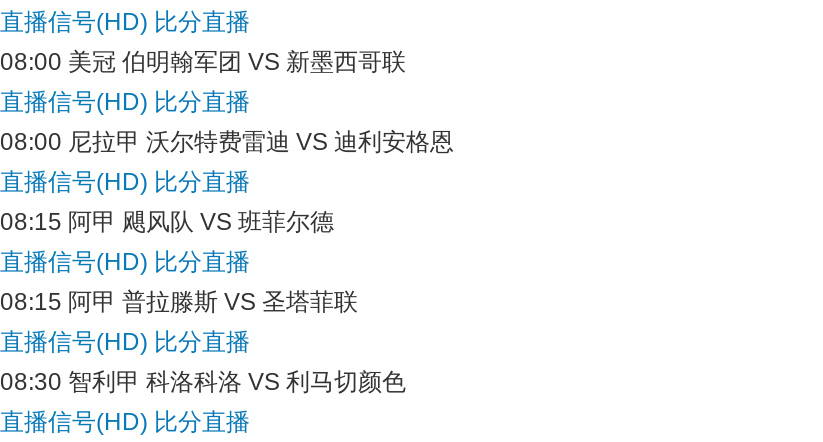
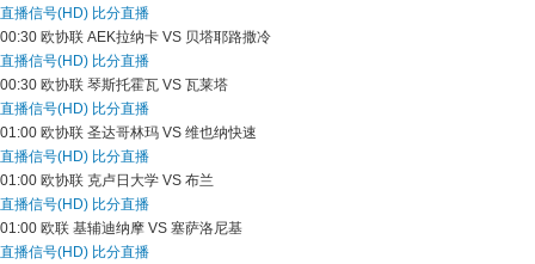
[0,48,406,76] 08:00 美冠伯明翰军团 VS 新墨西哥联 -> [0,29,271,45] 00:30 欧协联AEK拉纳卡 VS 贝塔耶路撒冷
[0,128,454,156] 08:00 尼拉甲沃尔特费雷迪 VS 迪利安格恩 -> [0,76,228,93] 00:30 欧协联琴斯托霍瓦 VS 瓦莱塔
[0,208,334,236] 08:15 阿甲飓风队 VS 班菲尔德 -> [0,124,257,141] 01:00 欧协联圣达哥林玛 VS 维也纳快速
[0,288,358,316] 08:15 阿甲普拉滕斯 VS 圣塔菲联 -> [0,172,214,189] 01:00 欧协联克卢日大学 VS 布兰
[0,368,406,396] 08:30 智利甲科洛科洛 VS 利马切颜色 -> [0,220,242,237] 01:00 欧联基辅迪纳摩 VS 塞萨洛尼基

